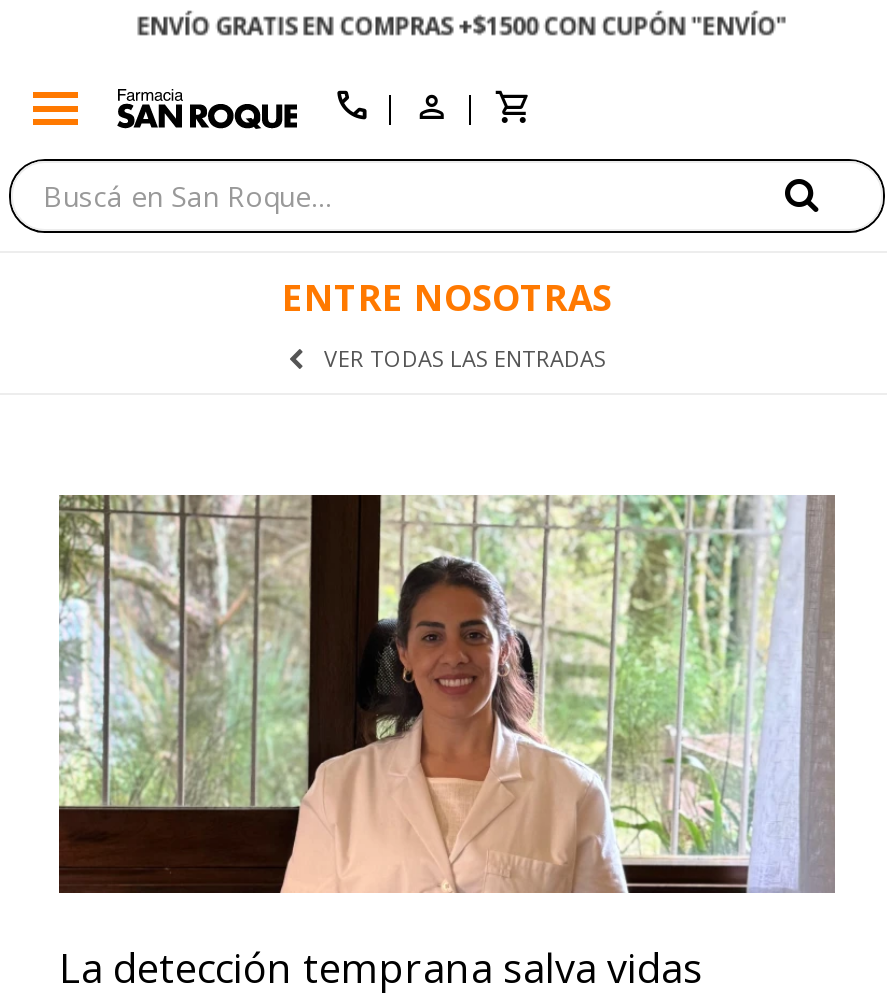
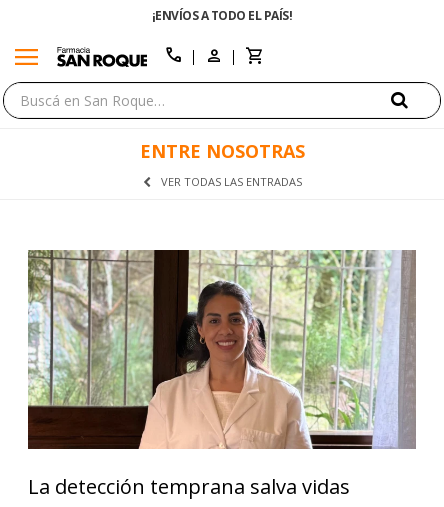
[122,9,772,43] ENVÍO GRATIS EN COMPRAS +$1500 CON CUPÓN "ENVÍO" -> [151,7,292,24] ¡ENVÍOS A TODO EL PAÍS!

